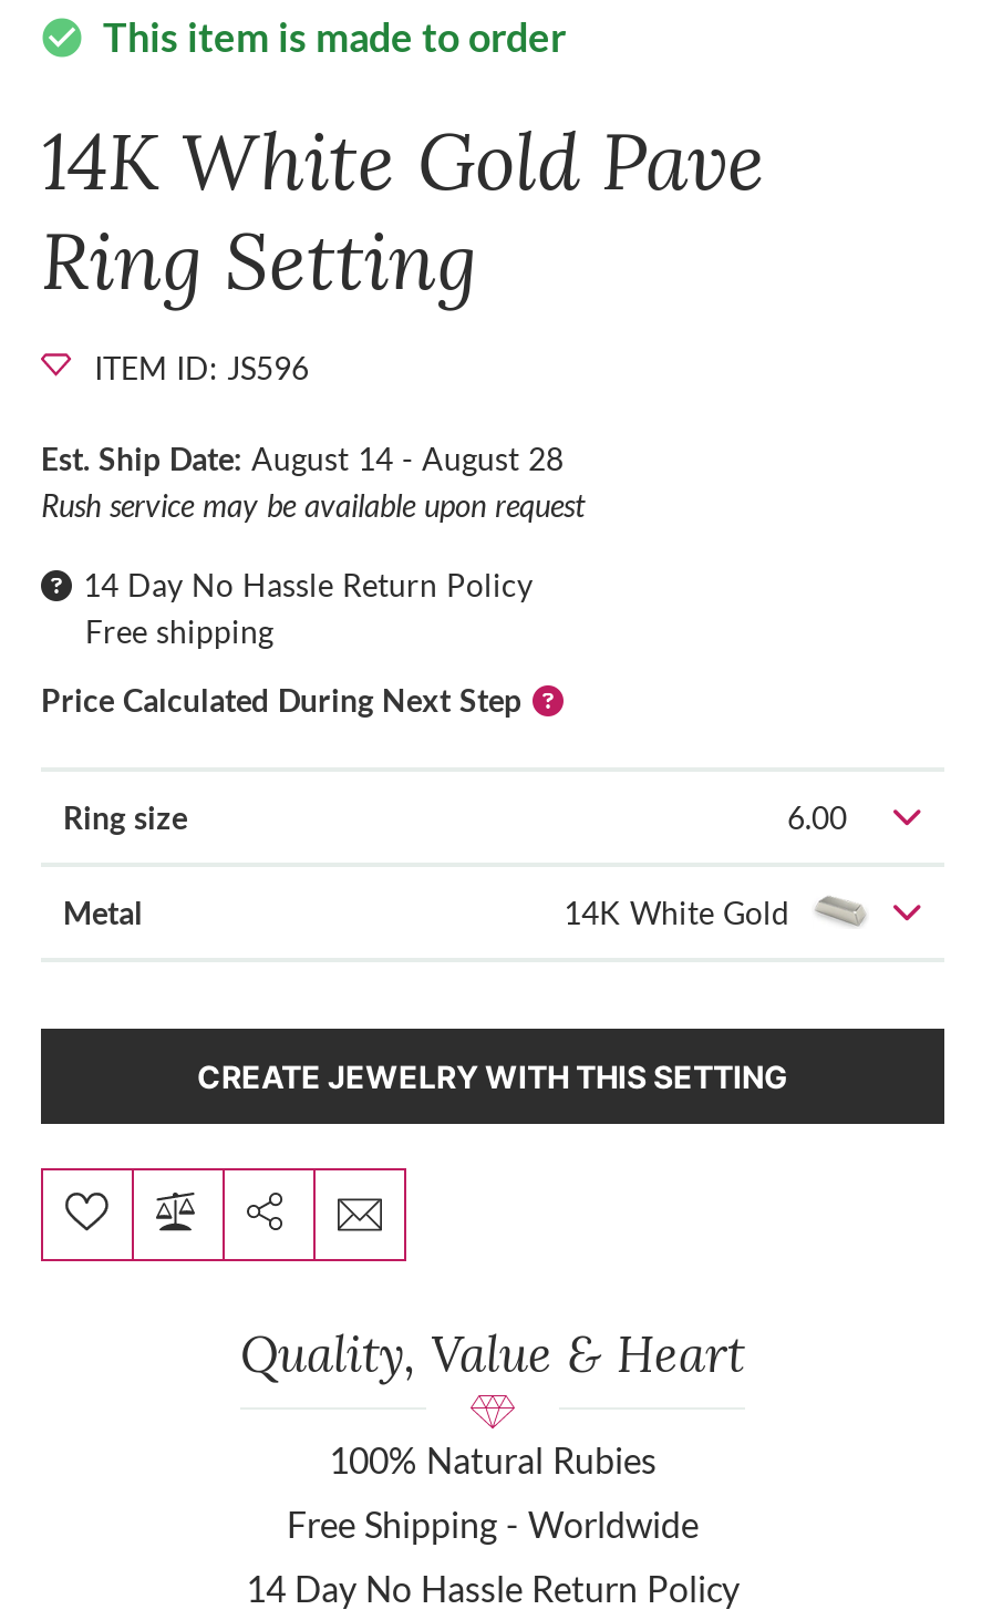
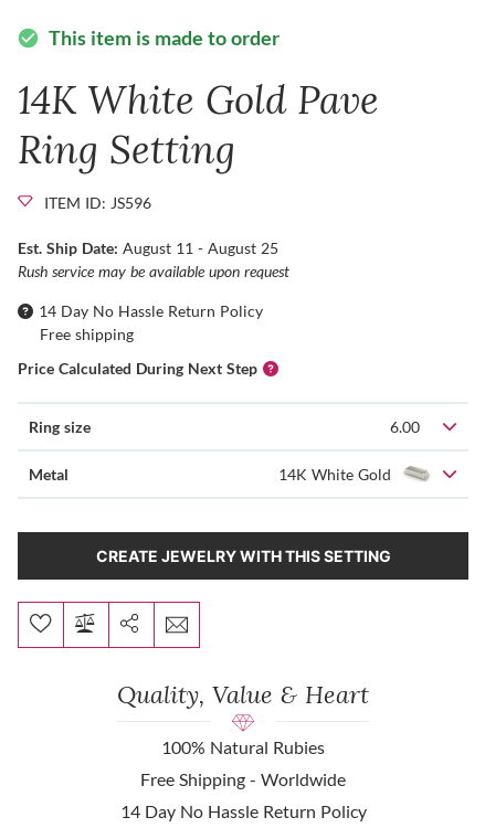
[41,438,564,476] Est. Ship Date: August 14 - August 28 -> [18,238,278,257] Est. Ship Date: August 11 - August 25

